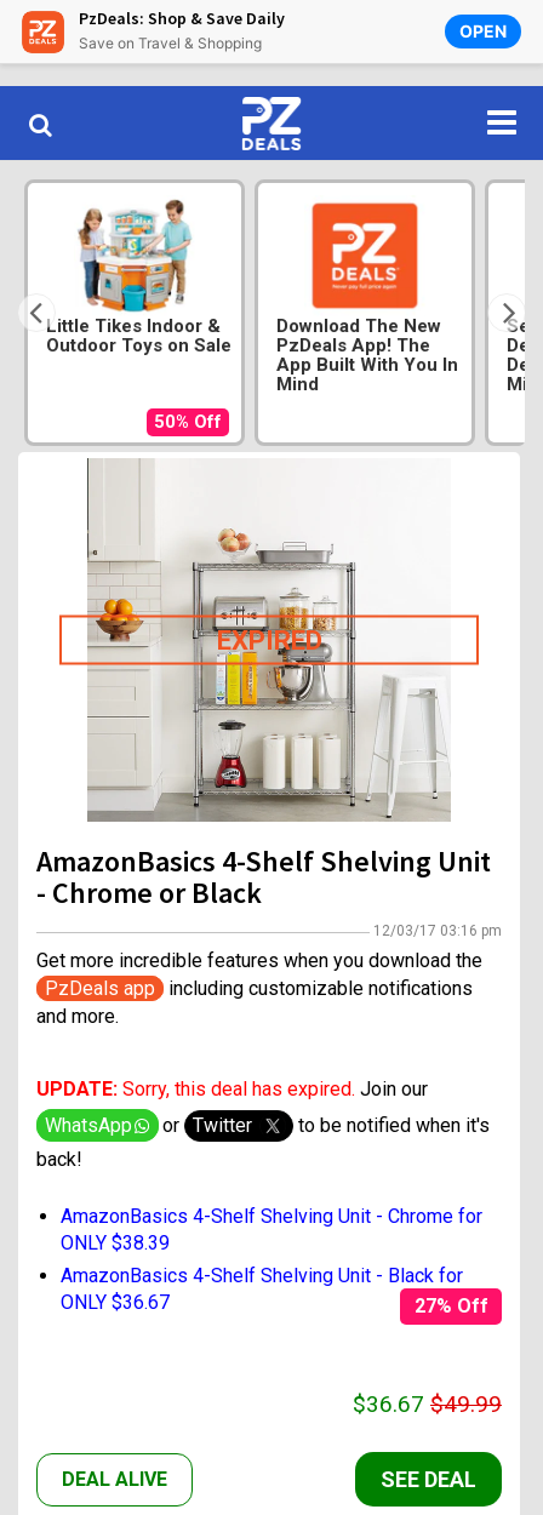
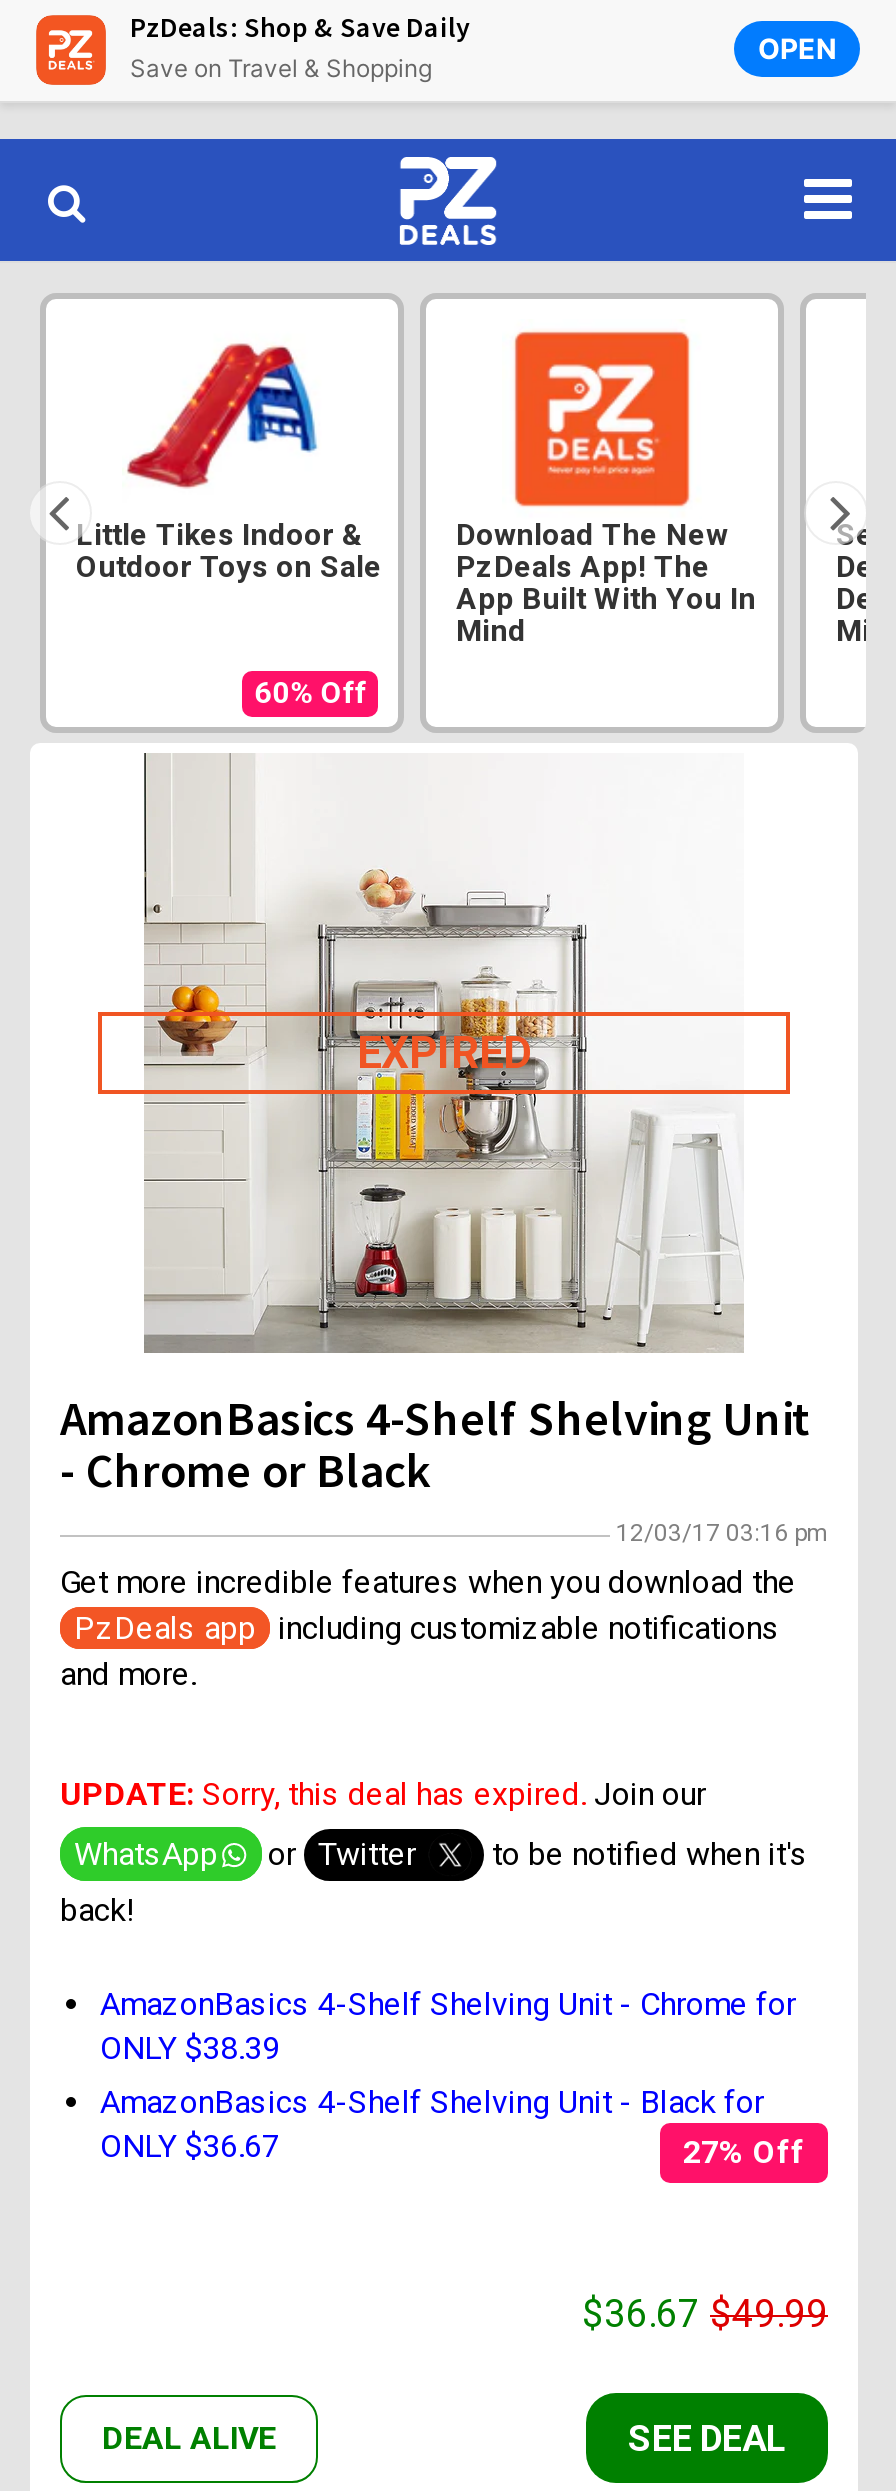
[78,199,192,313] [image] -> [126,327,318,511] [image]
[154,411,222,433] 50% Off -> [255,675,367,711] 60% Off

